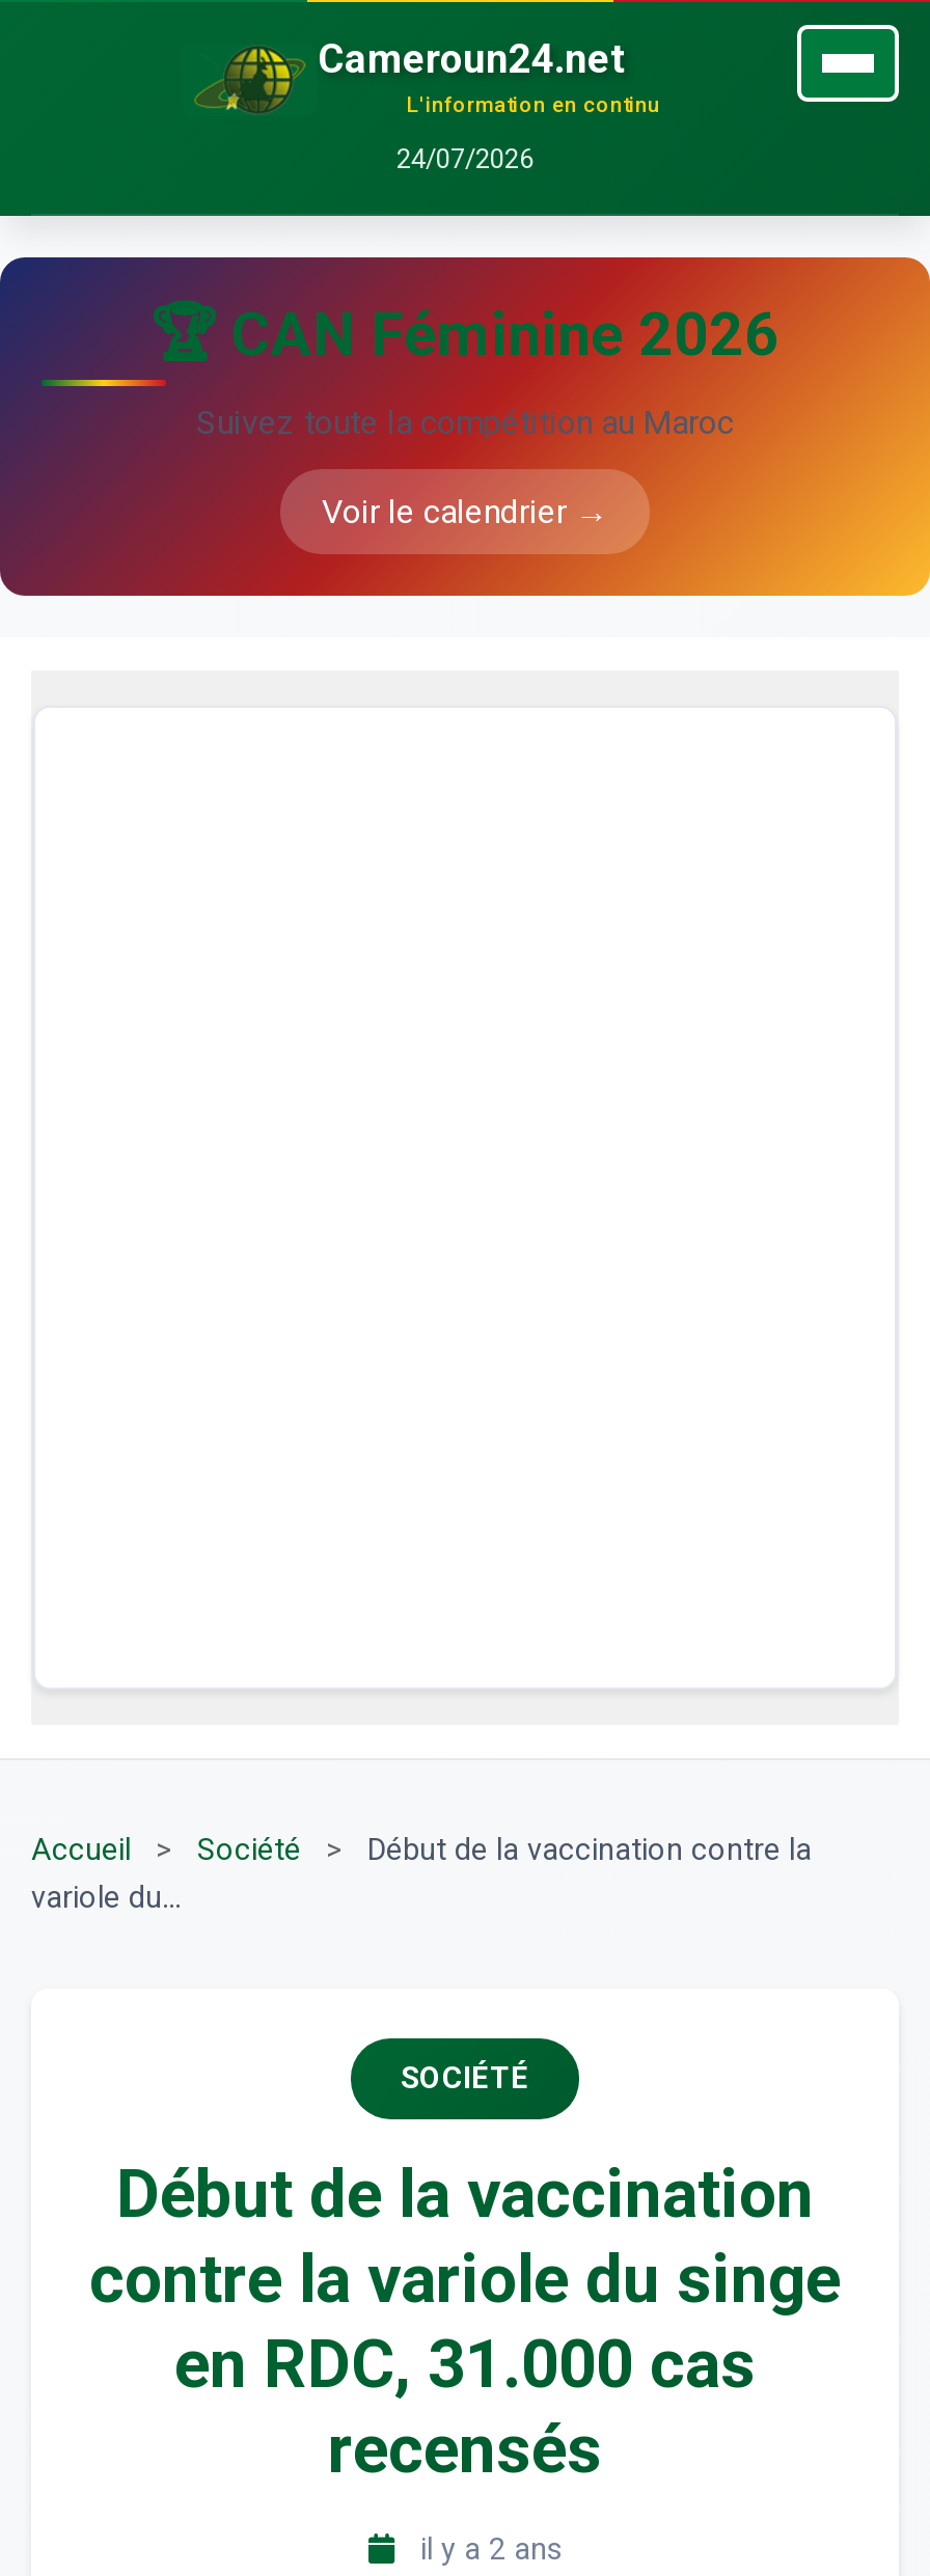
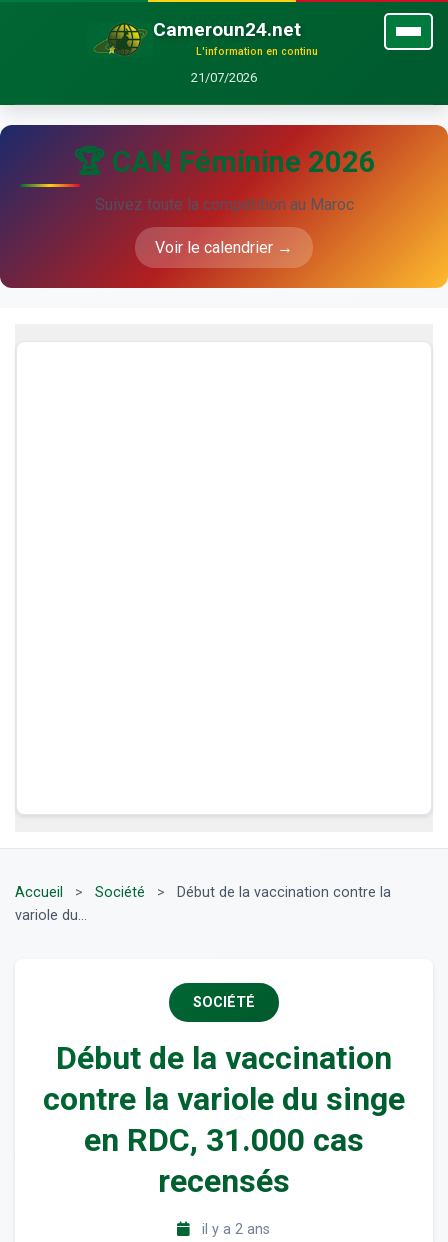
[396,144,534,175] 24/07/2026 -> [191,70,257,85] 21/07/2026

